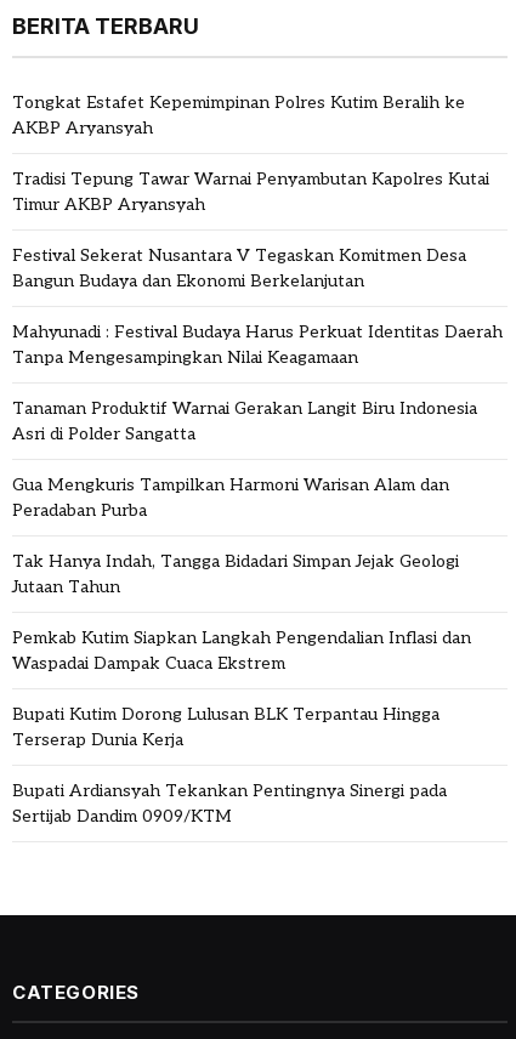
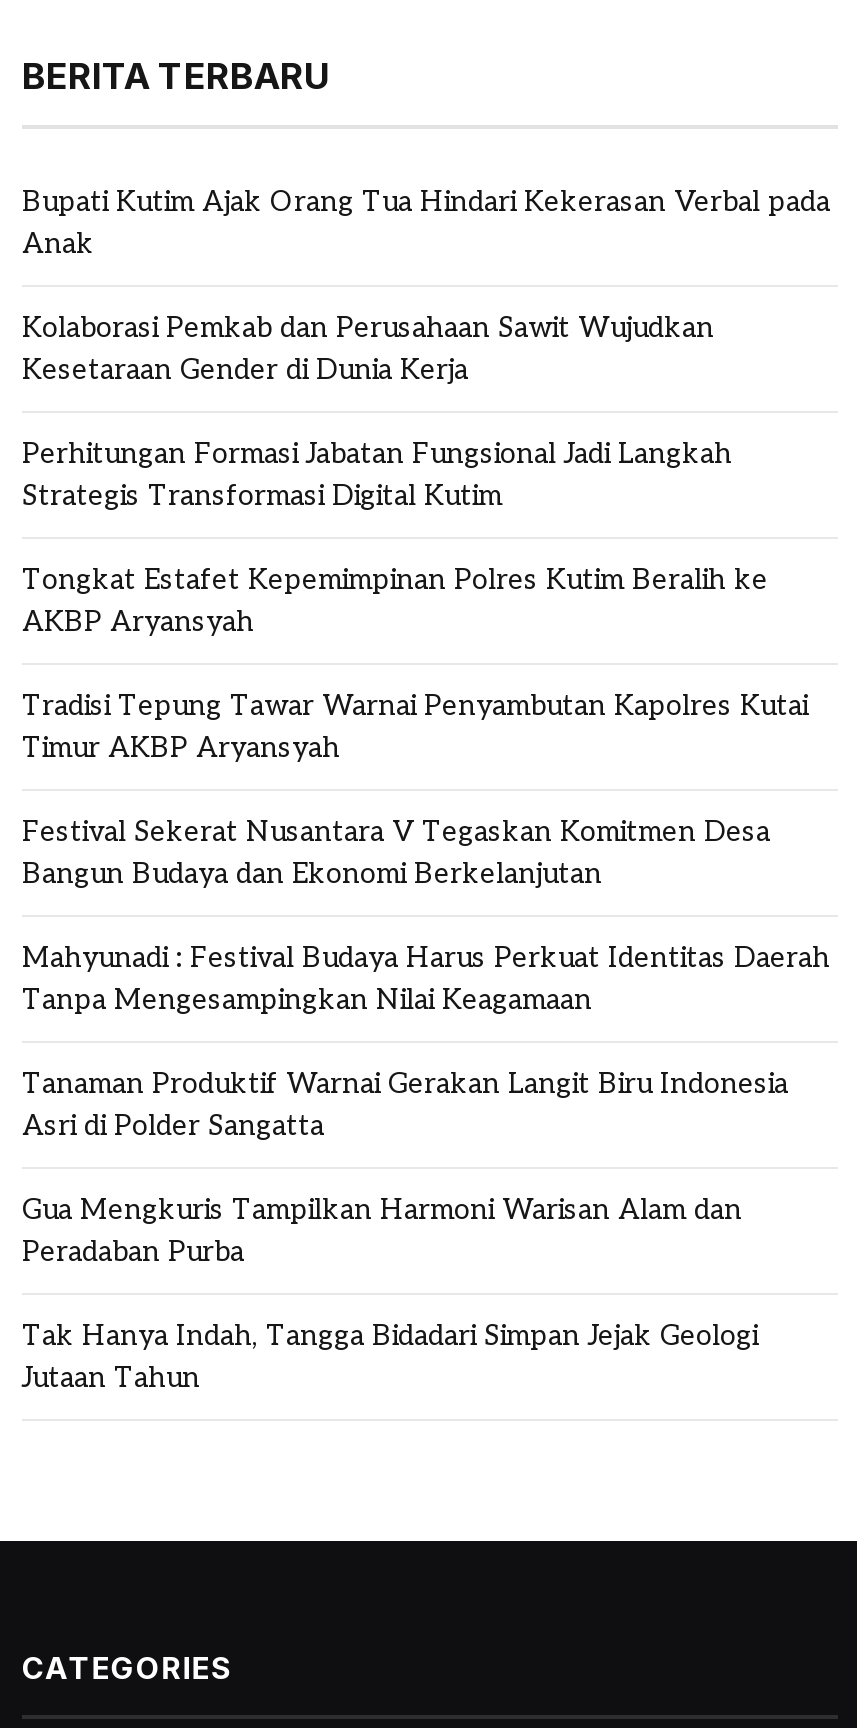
none -> [22,184,830,512] Bupati Kutim Ajak Orang Tua Hindari Kekerasan Verbal pada | Anak | Kolaborasi Pemkab dan Perusahaan Sawit Wujudkan | Kesetaraan Gender di Dunia Kerja | Perhitungan Formasi Jabatan Fungsional Jadi Langkah | Strategis Transformasi Digital Kutim
moved [12,92,503,597] -> [22,562,830,1394]: Tongkat Estafet Kepemimpinan Polres Kutim Beralih ke | AKBP Aryansyah | Tradisi Tepung Tawar Warnai Penyambutan Kapolres Kutai | ... | Tak Hanya Indah, Tangga Bidadari Simpan Jejak Geologi | Jutaan Tahun
[12,627,471,826] Pemkab Kutim Siapkan Langkah Pengendalian Inflasi dan | Waspadai Dampak Cuaca Ekstrem | Bupati Kutim Dorong Lulusan BLK Terpantau Hingga | Terserap Dunia Kerja | Bupati Ardiansyah Tekankan Pentingnya Sinergi pada | Sertijab Dandim 0909/KTM -> none

